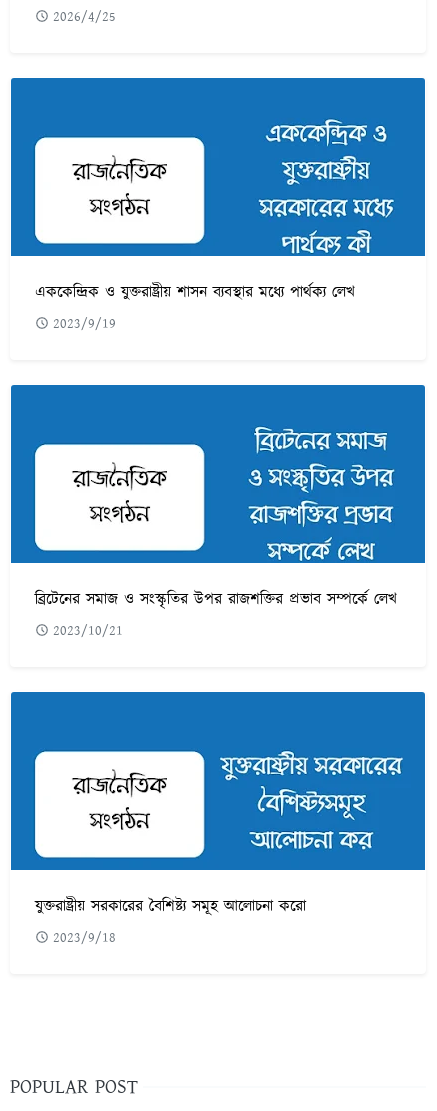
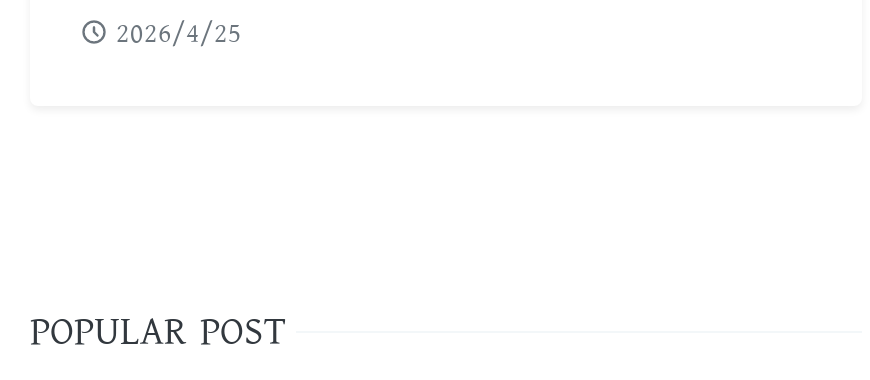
[10,77,426,334] [image] | এককেন্দ্রিক ও যুক্তরাষ্ট্রীয় শাসন ব্যবস্থার মধ্যে পার্থক্য লেখ | 2023/9/19 -> none
[10,384,426,641] [image] | ব্রিটেনের সমাজ ও সংস্কৃতির উপর রাজশক্তির প্রভাব সম্পর্কে লেখ | 2023/10/21 -> none
[10,691,426,948] [image] | যুক্তরাষ্ট্রীয় সরকারের বৈশিষ্ট্য সমূহ আলোচনা করো | 2023/9/18 -> none

